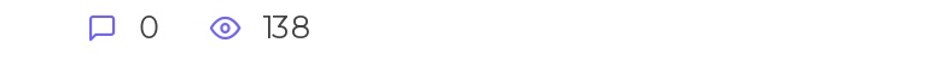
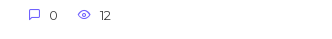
[262,10,313,46] 138 -> [100,8,111,23] 12

